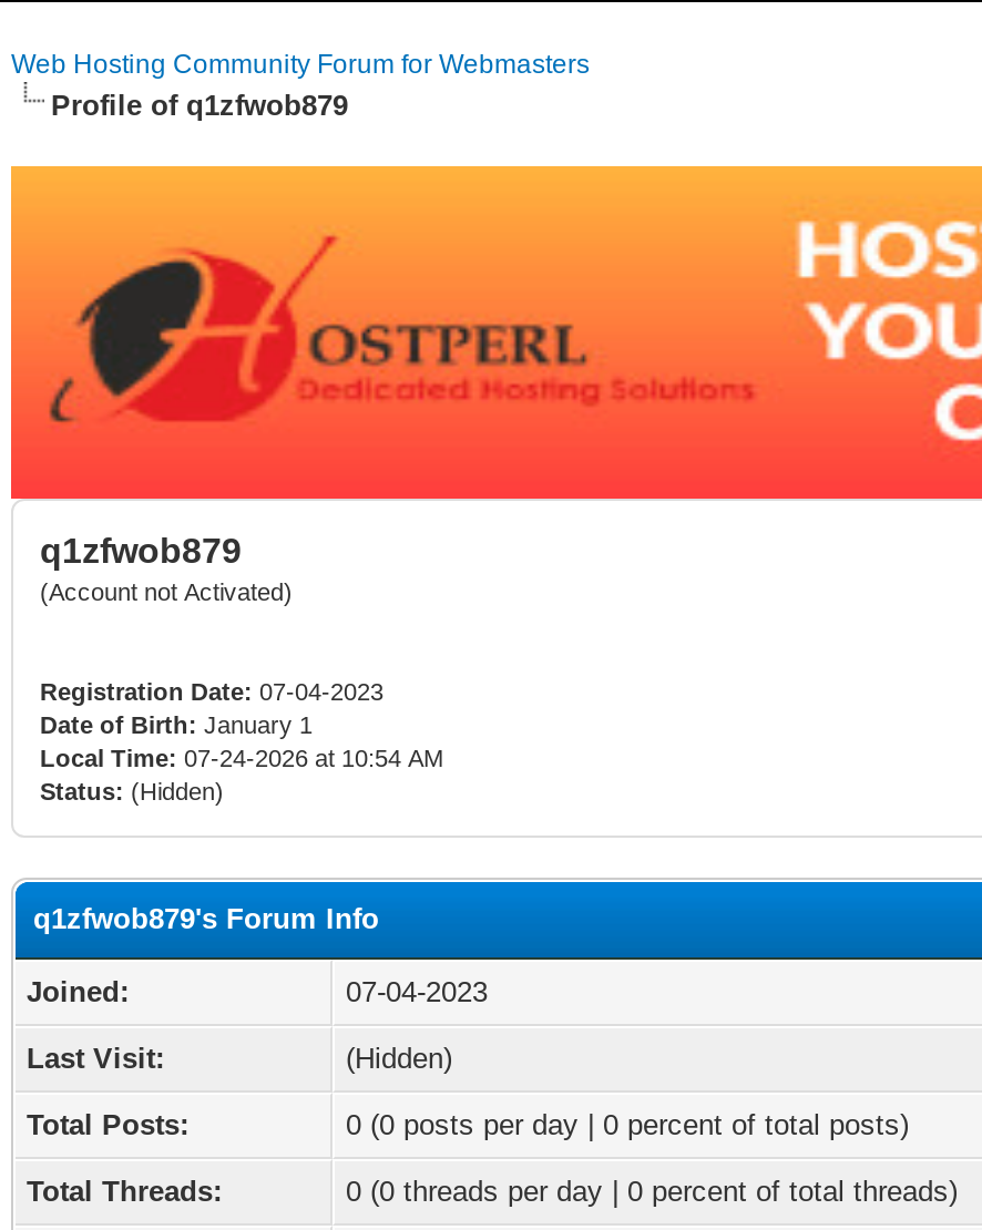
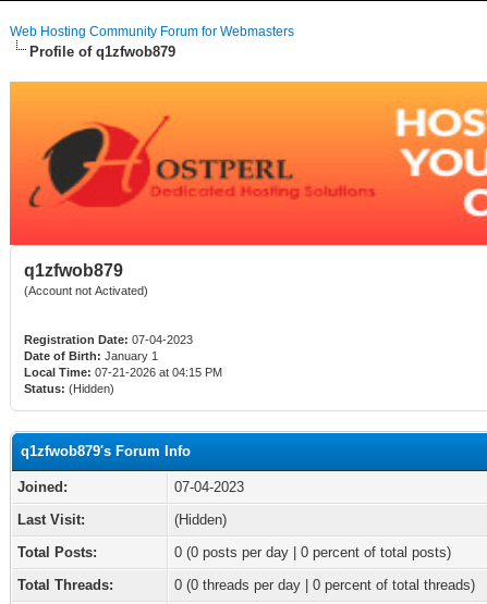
[40,745,443,771] Local Time: 07-24-2026 at 10:54 AM -> [24,366,222,379] Local Time: 07-21-2026 at 04:15 PM

